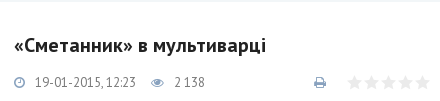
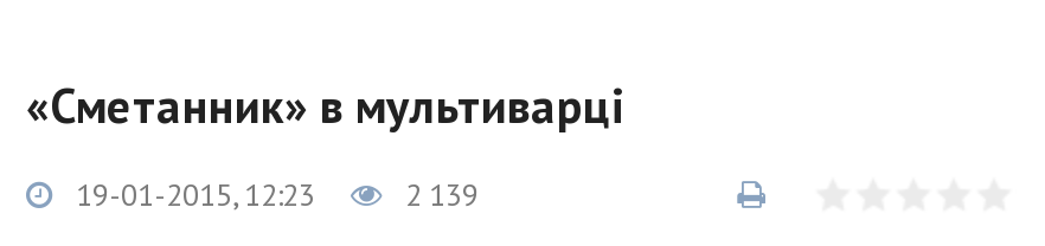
[174,74,205,91] 2 138 -> [405,175,479,215] 2 139

